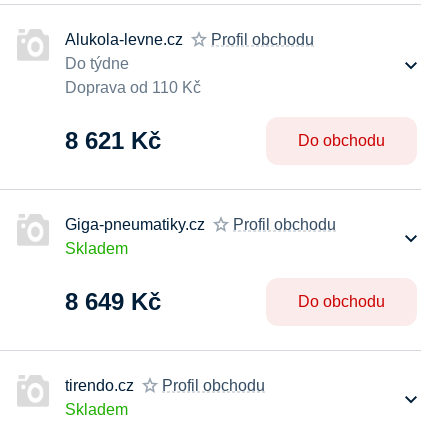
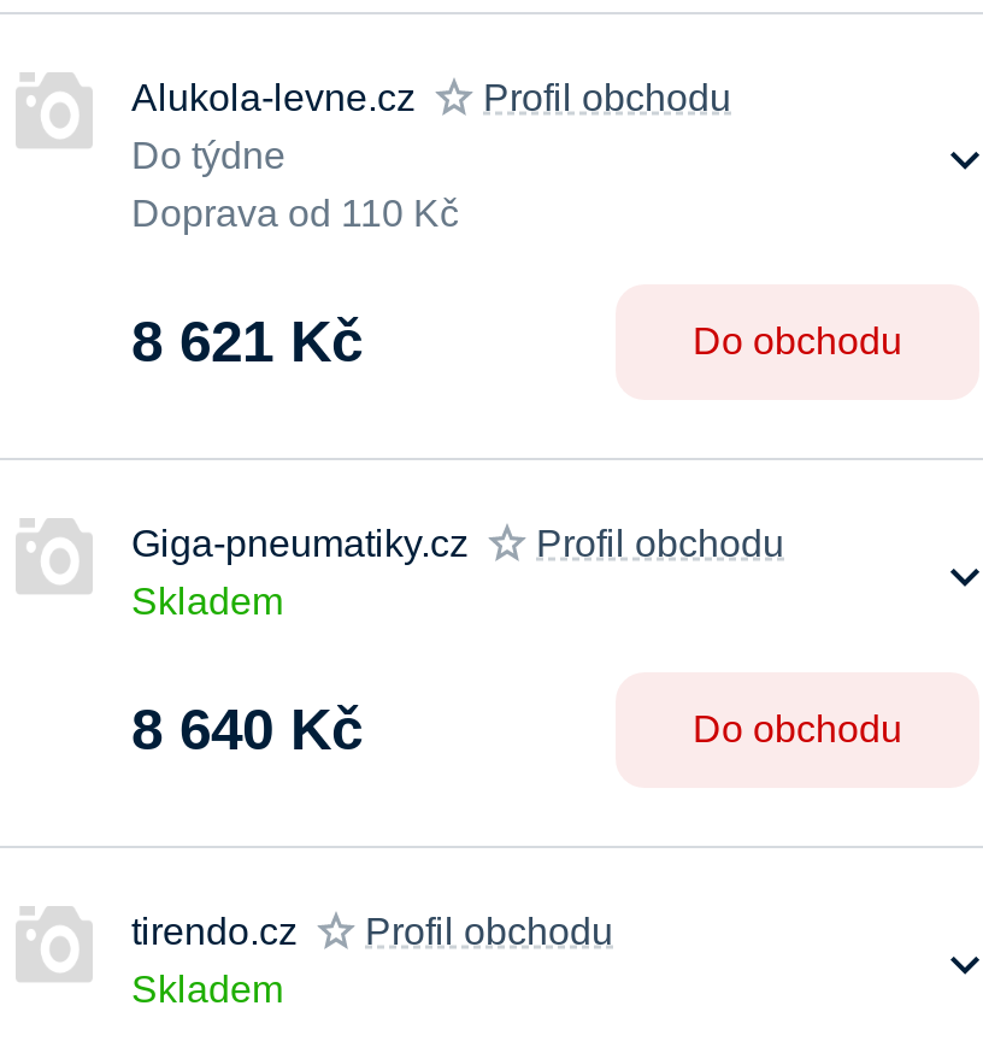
[65,288,161,315] 8 649 Kč -> [131,696,363,761] 8 640 Kč

